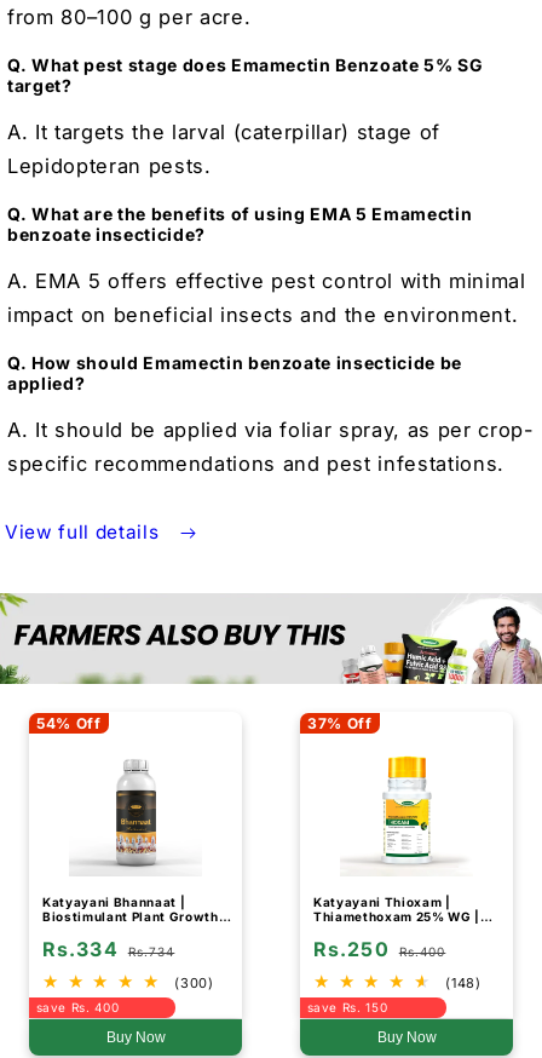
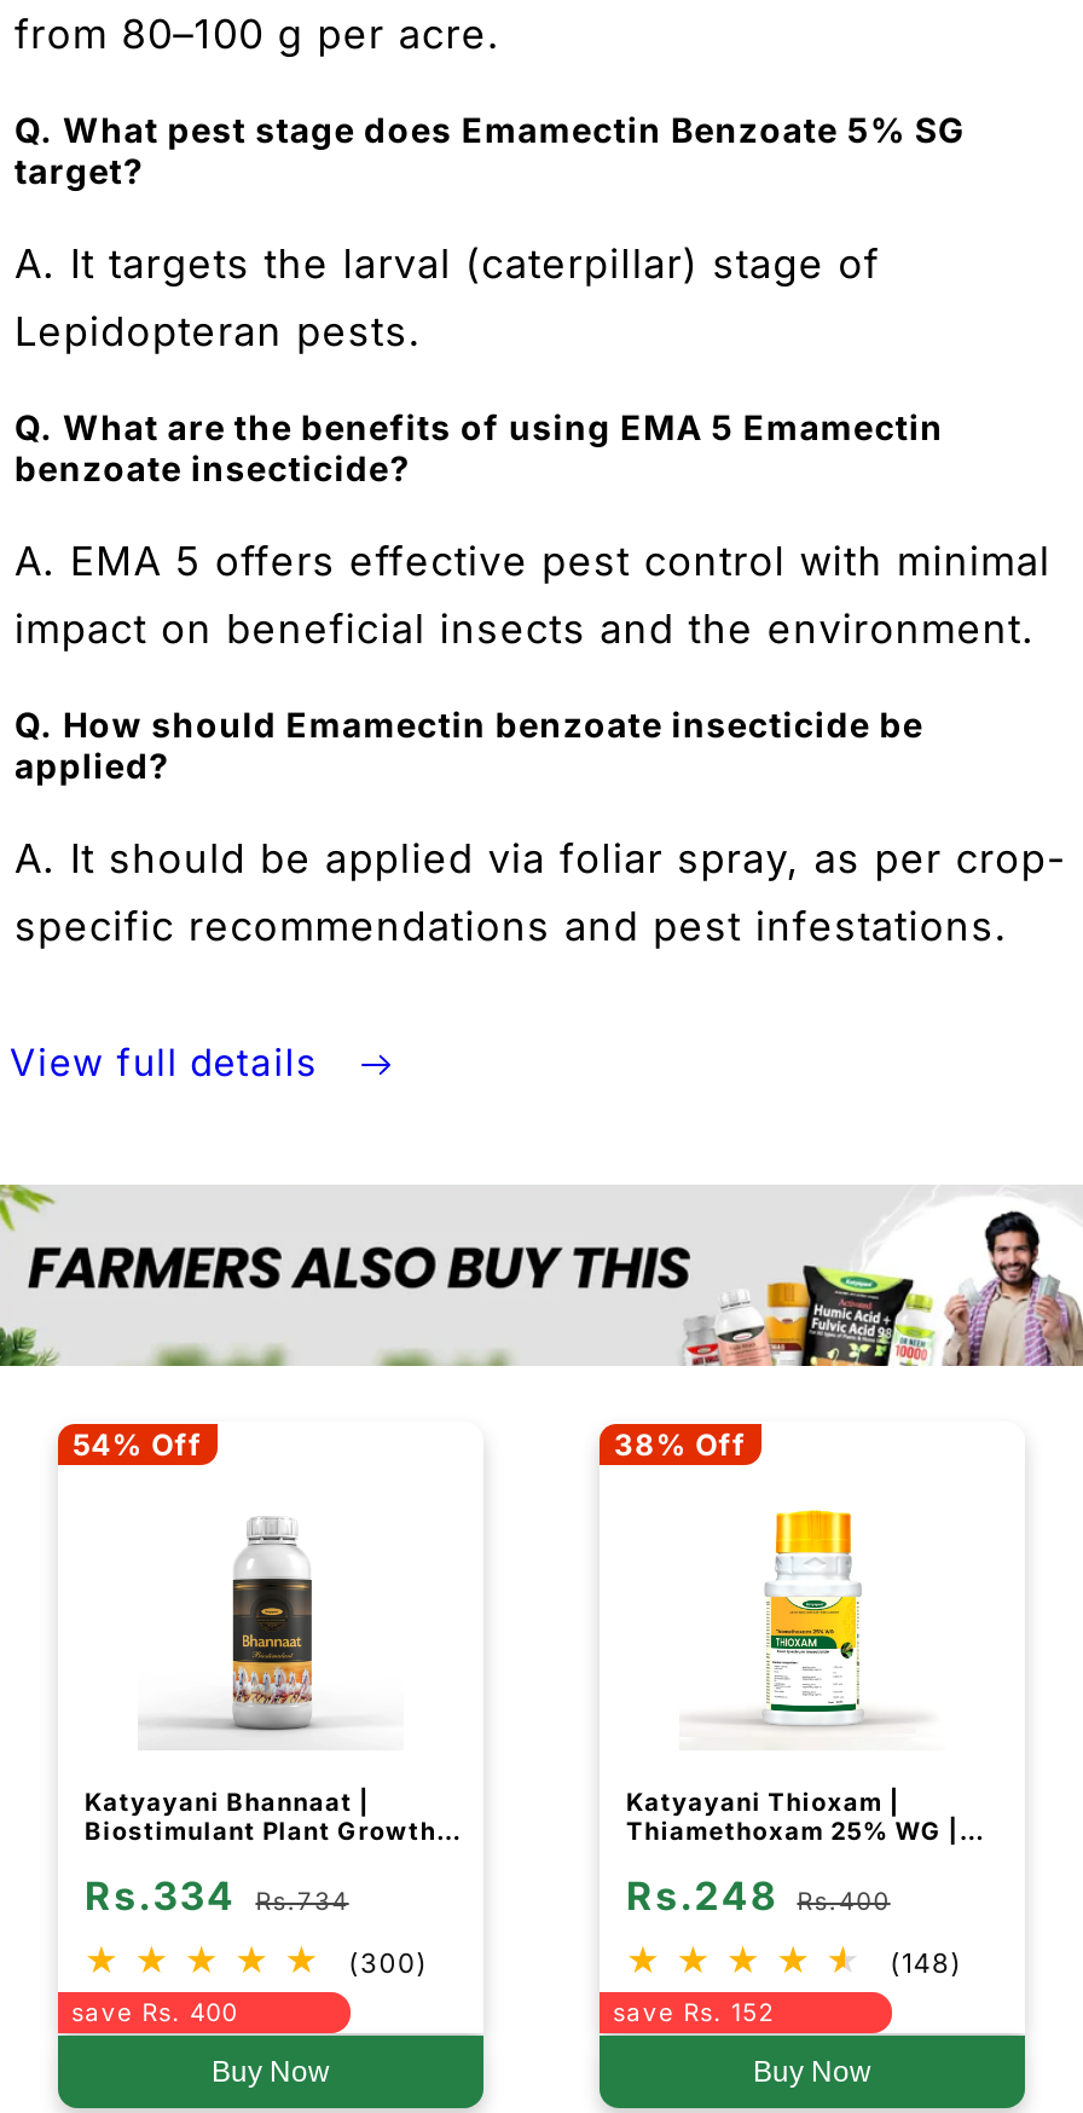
[307,714,372,732] 37% Off -> [614,1426,746,1462] 38% Off
[313,937,446,961] Rs.250 Rs.400 -> [626,1871,890,1919] Rs.248 Rs.400
[307,1000,388,1014] save Rs. 150 -> [613,1996,775,2025] save Rs. 152

